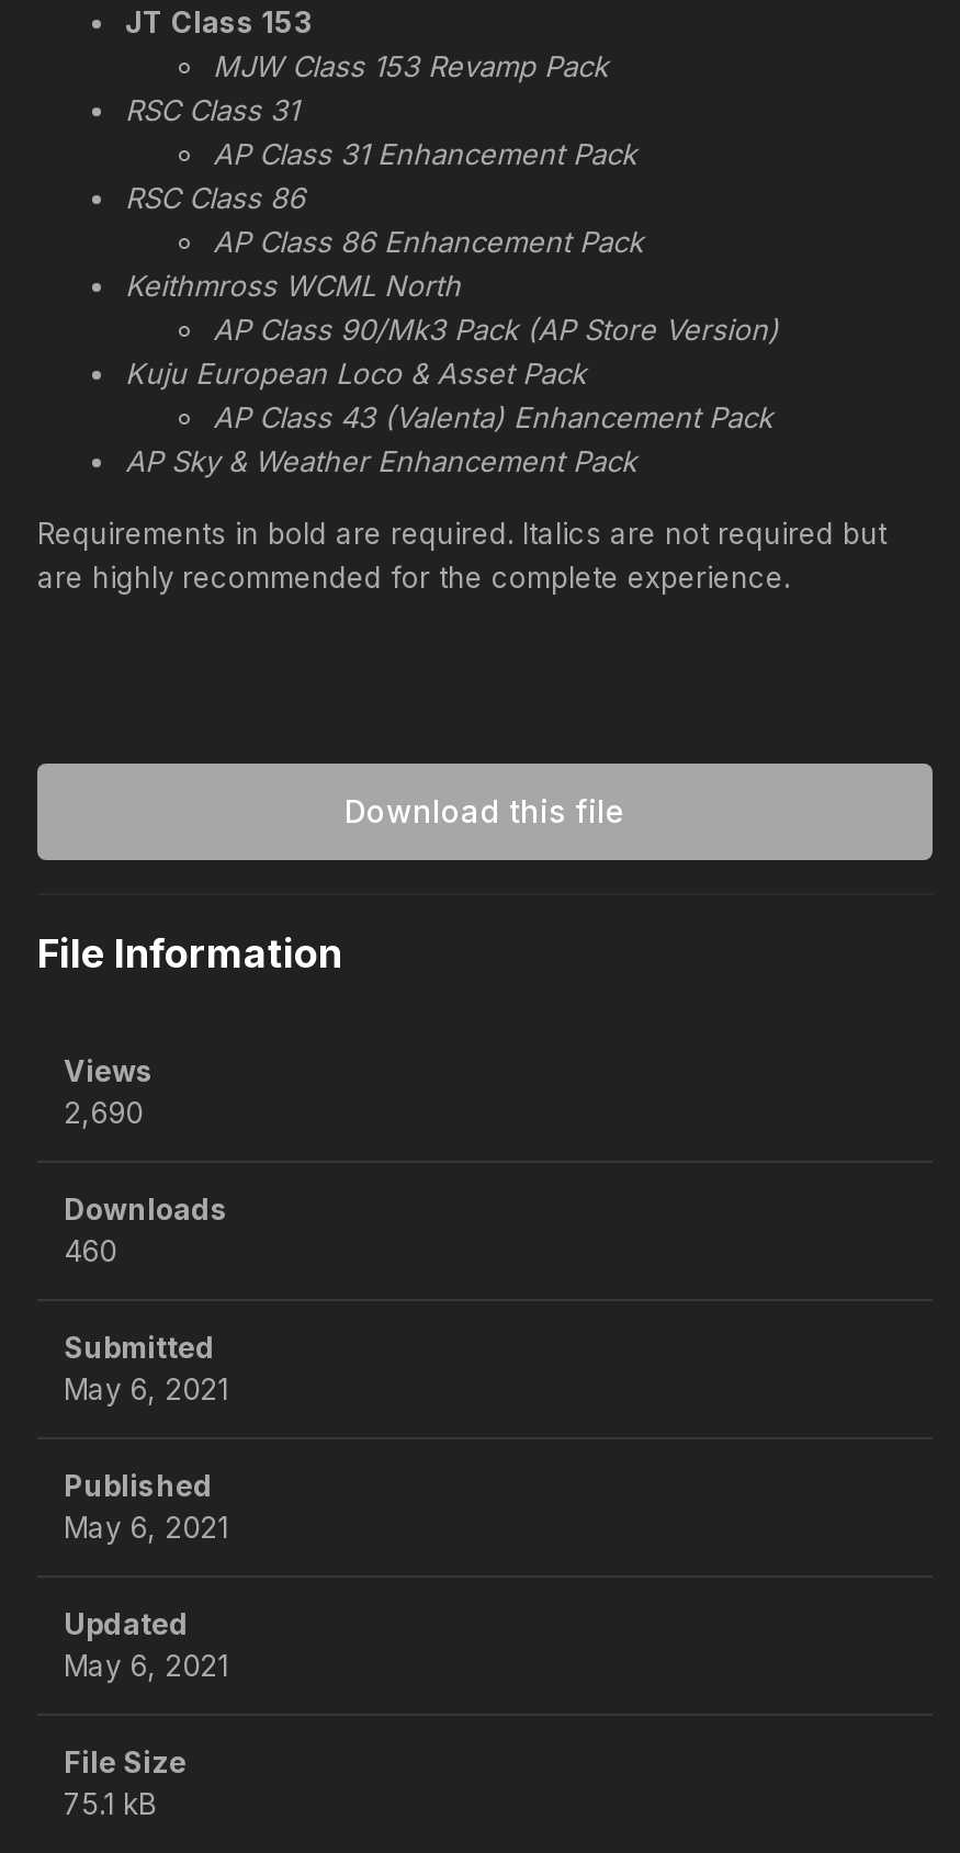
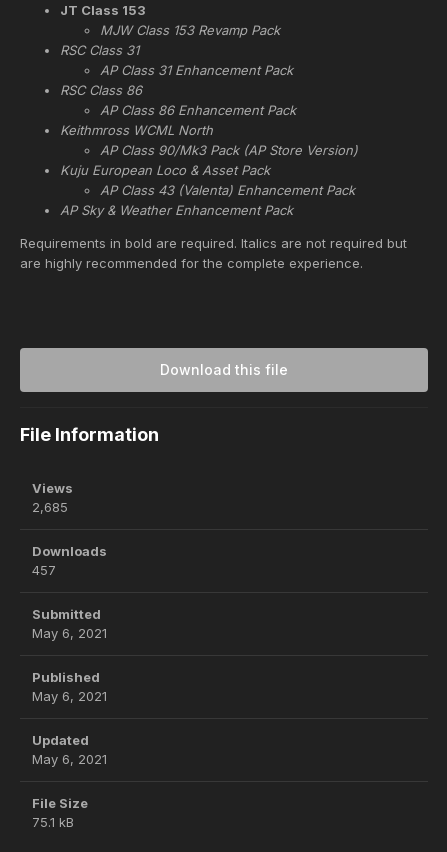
[64,1096,143,1131] 2,690 -> [32,499,68,515] 2,685
[64,1234,116,1269] 460 -> [32,562,56,578] 457

